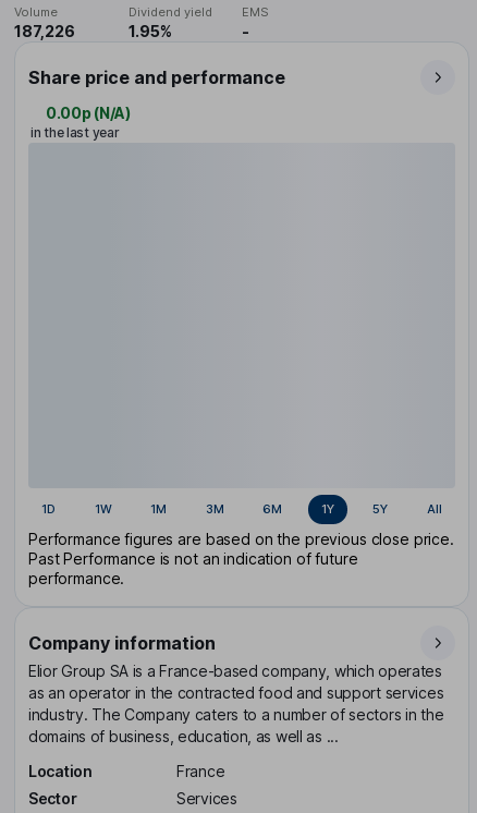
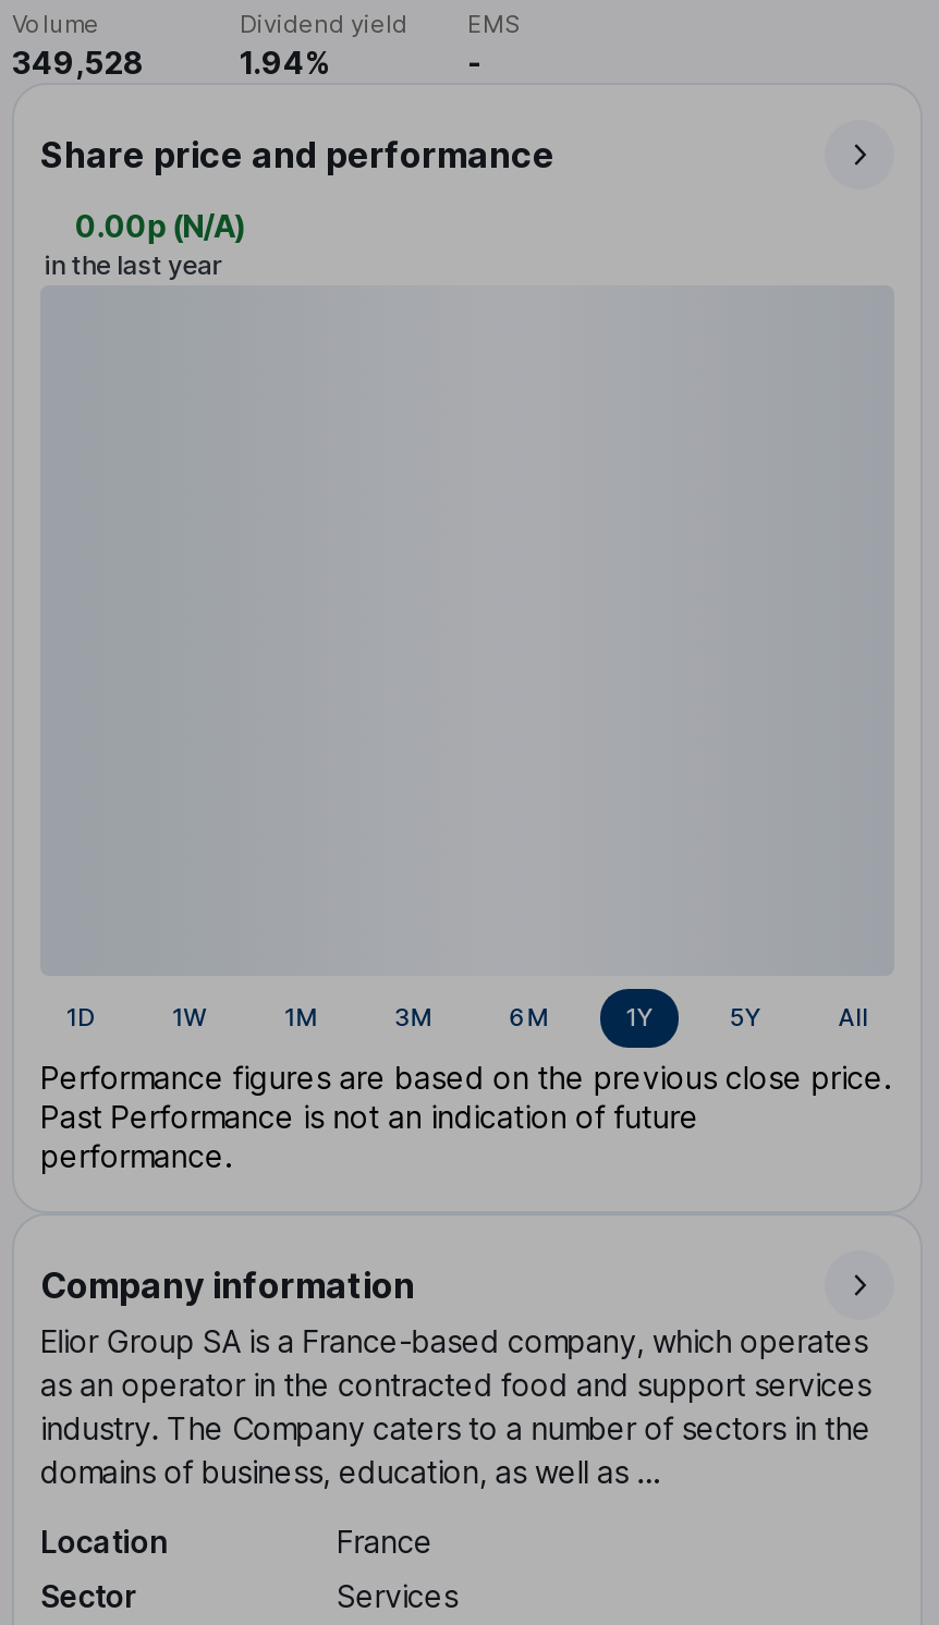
[14,22,75,41] 187,226 -> [12,44,145,81] 349,528
[128,22,172,41] 1.95% -> [240,44,329,81] 1.94%

